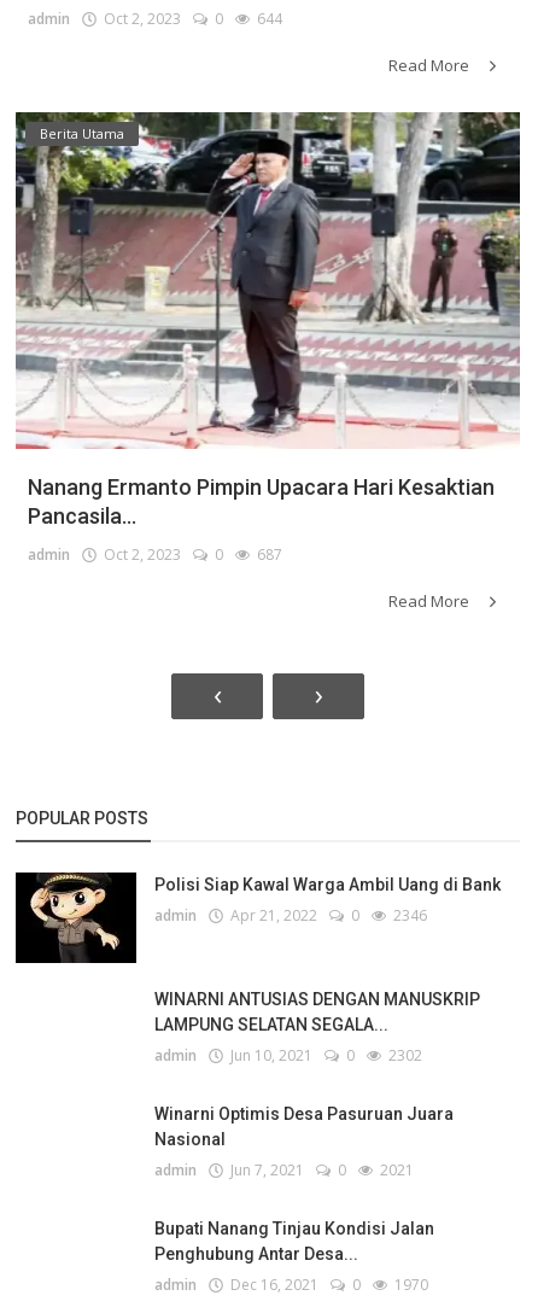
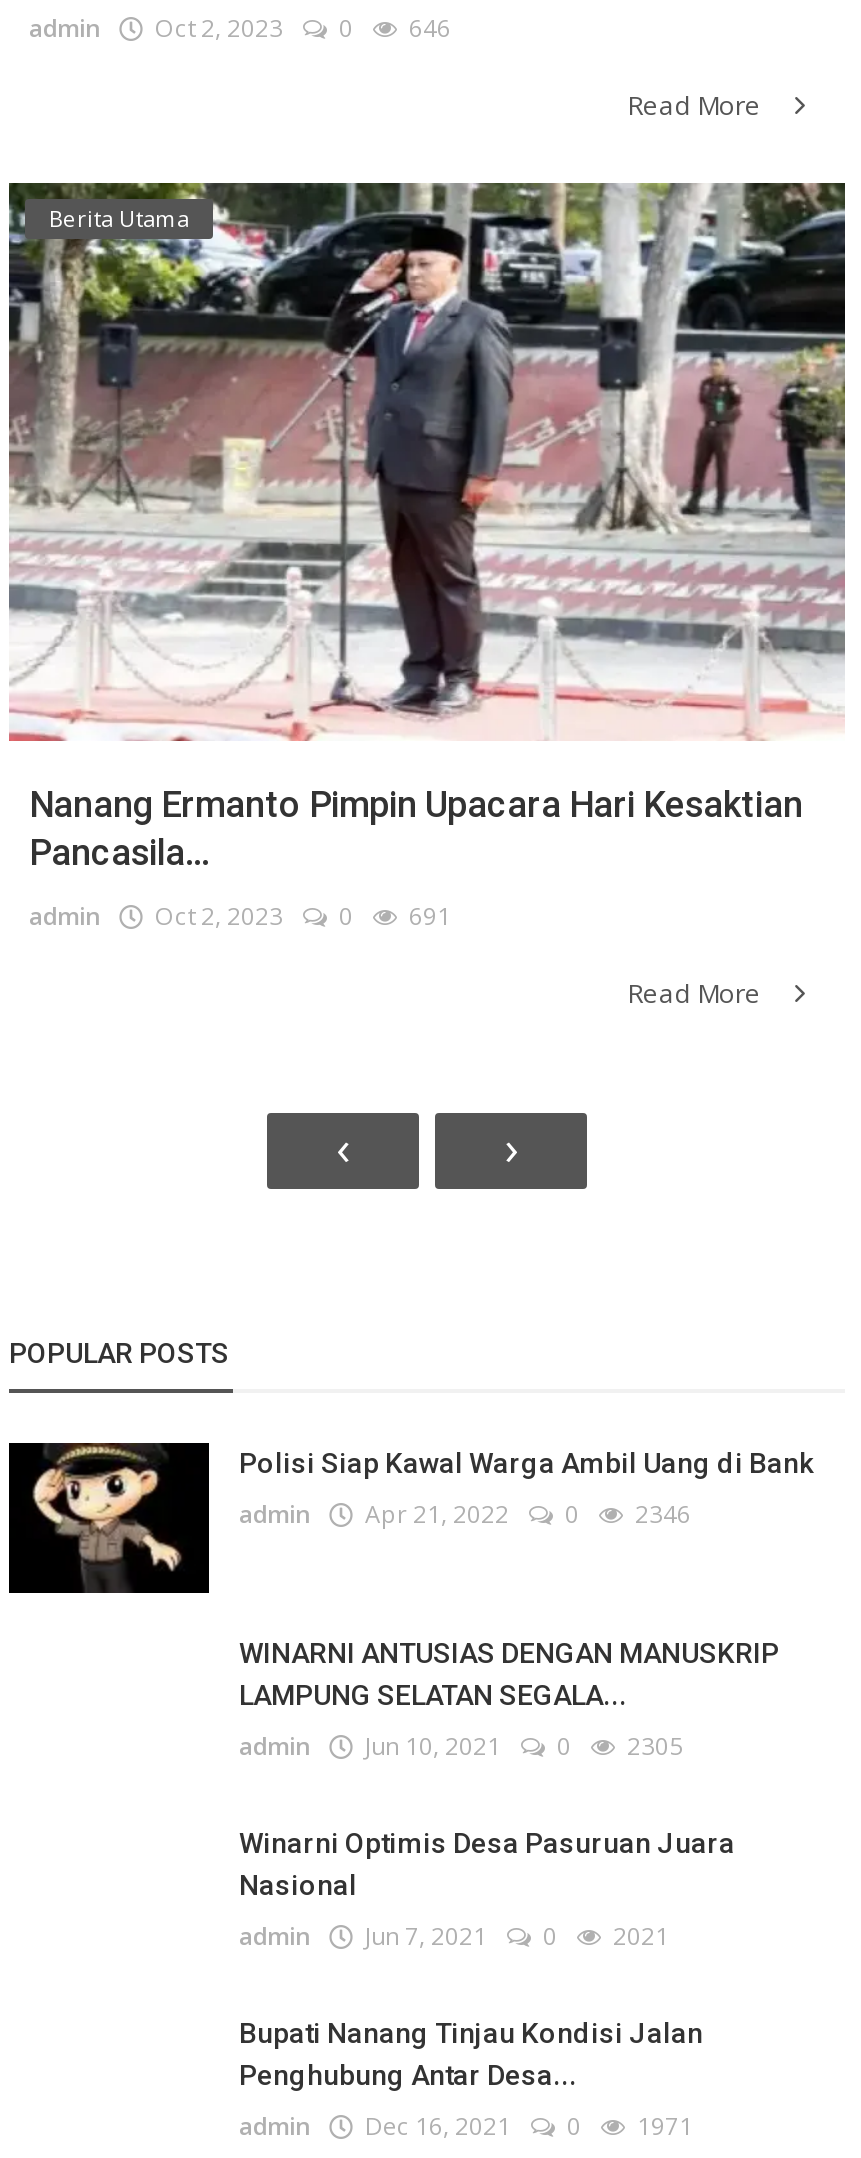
[28,9,282,29] admin Oct 2, 2023 0 644 -> [29,11,451,45] admin Oct 2, 2023 0 646
[28,544,282,564] admin Oct 2, 2023 0 687 -> [29,898,451,932] admin Oct 2, 2023 0 691
[154,1044,422,1065] admin Jun 10, 2021 0 2302 -> [239,1728,683,1762] admin Jun 10, 2021 0 2305
[154,1274,428,1294] admin Dec 16, 2021 0 1970 -> [239,2108,693,2142] admin Dec 16, 2021 0 1971

